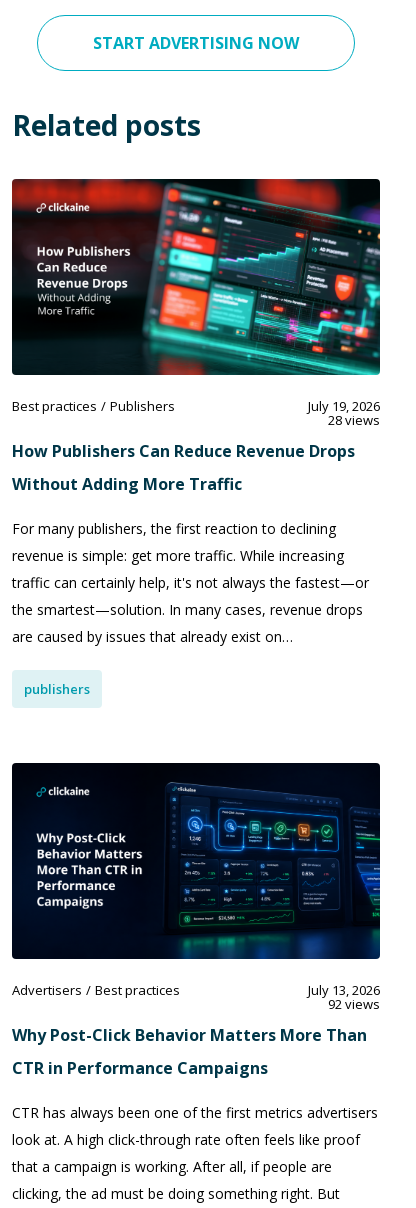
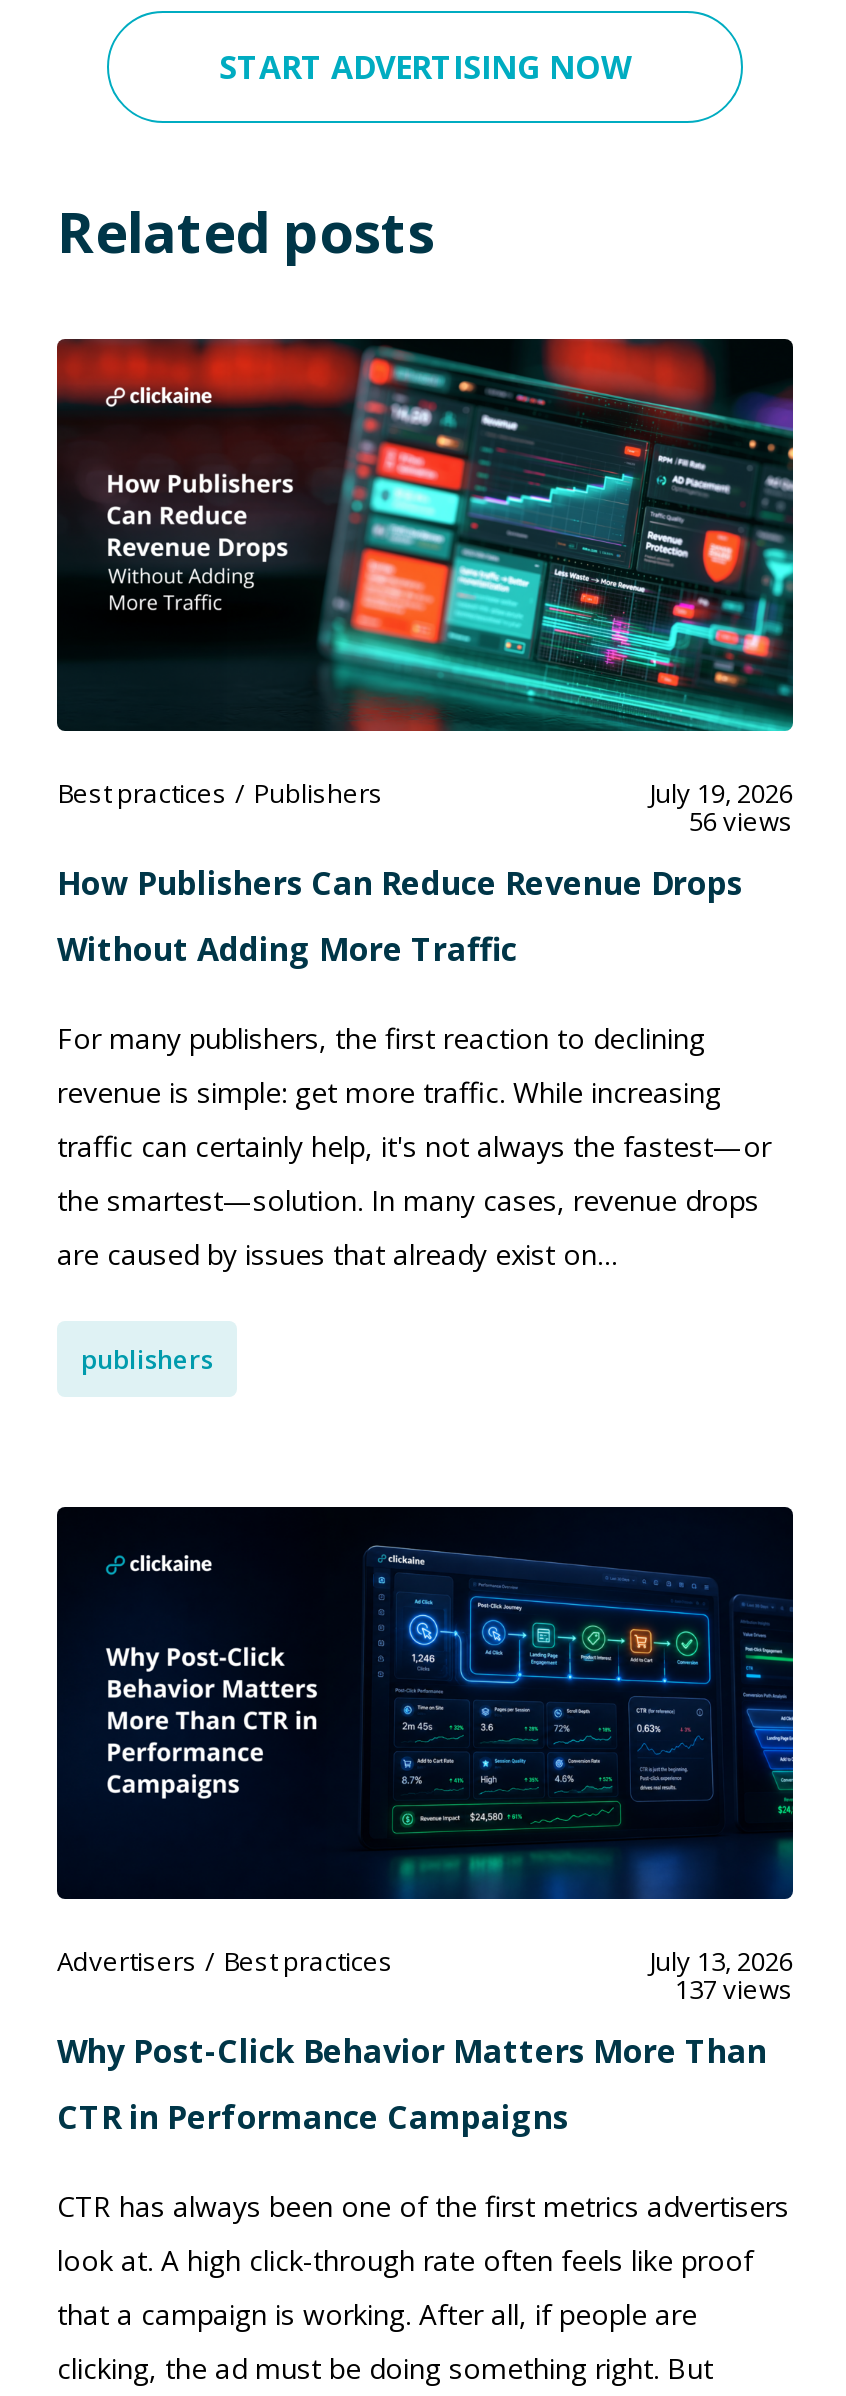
[328,411,380,429] 28 views -> [689,802,793,838] 56 views
[328,995,380,1013] 92 views -> [675,1971,793,2007] 137 views

